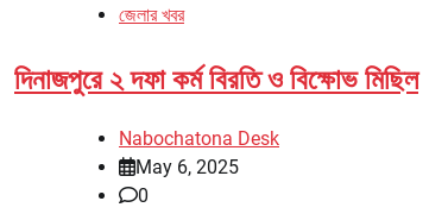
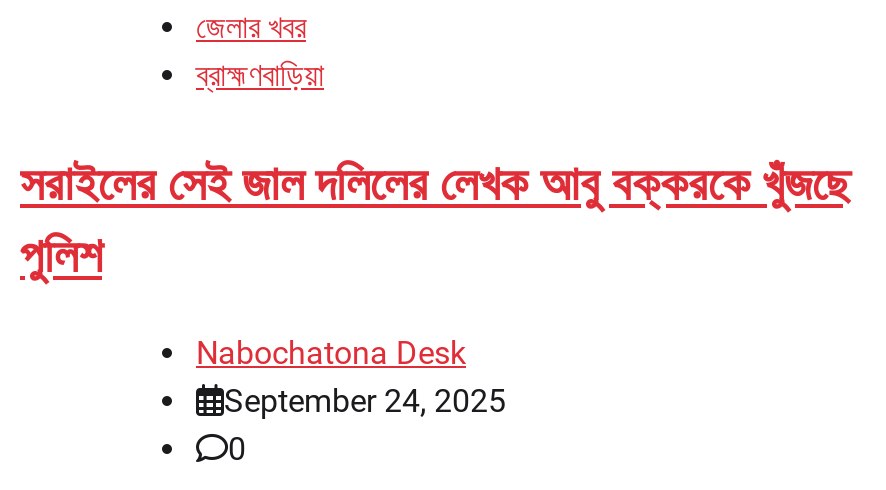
[14,64,418,97] দিনাজপুরে ২ দফা কর্ম বিরতি ও বিক্ষোভ মিছিল -> [20,55,850,283] ব্রাহ্মণবাড়িয়া | সরাইলের সেই জাল দলিলের লেখক আবু বক্করকে খুঁজছে | পুলিশ
[135,156,239,179] May 6, 2025 -> [224,383,506,421] September 24, 2025

